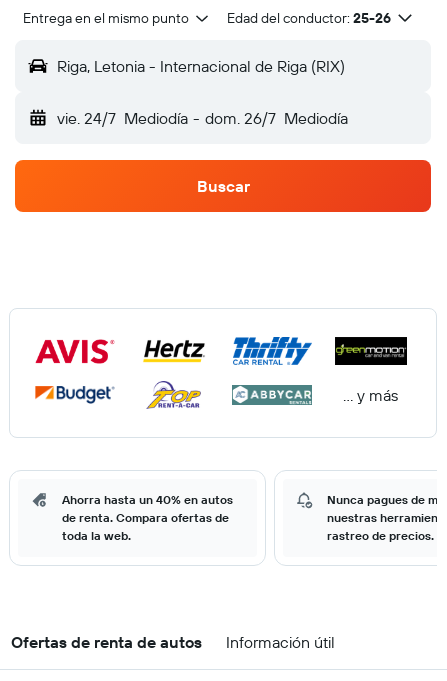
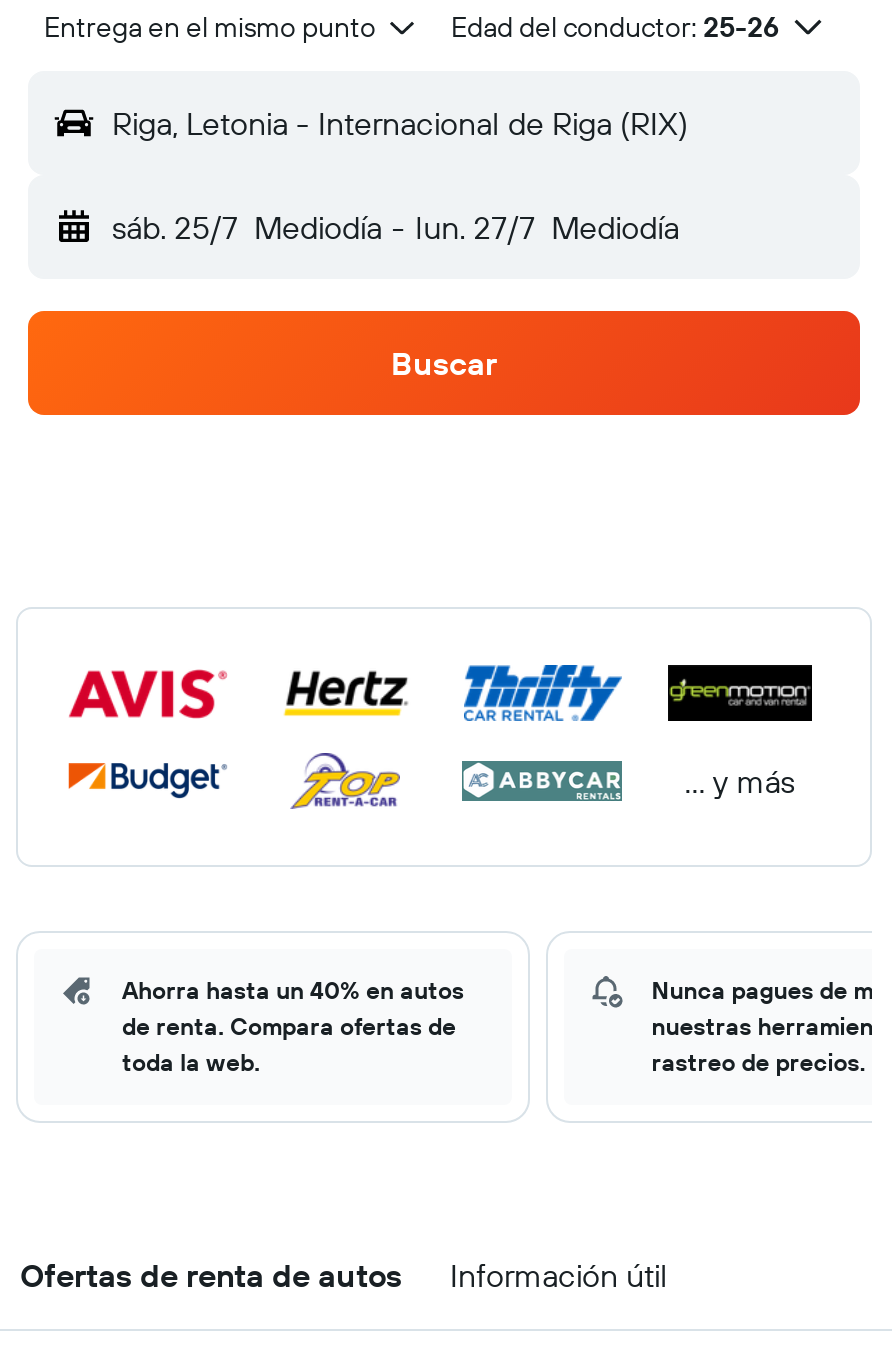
[57,108,348,128] vie. 24/7 Mediodía - dom. 26/7 Mediodía -> [112,207,679,247] sáb. 25/7 Mediodía - lun. 27/7 Mediodía

